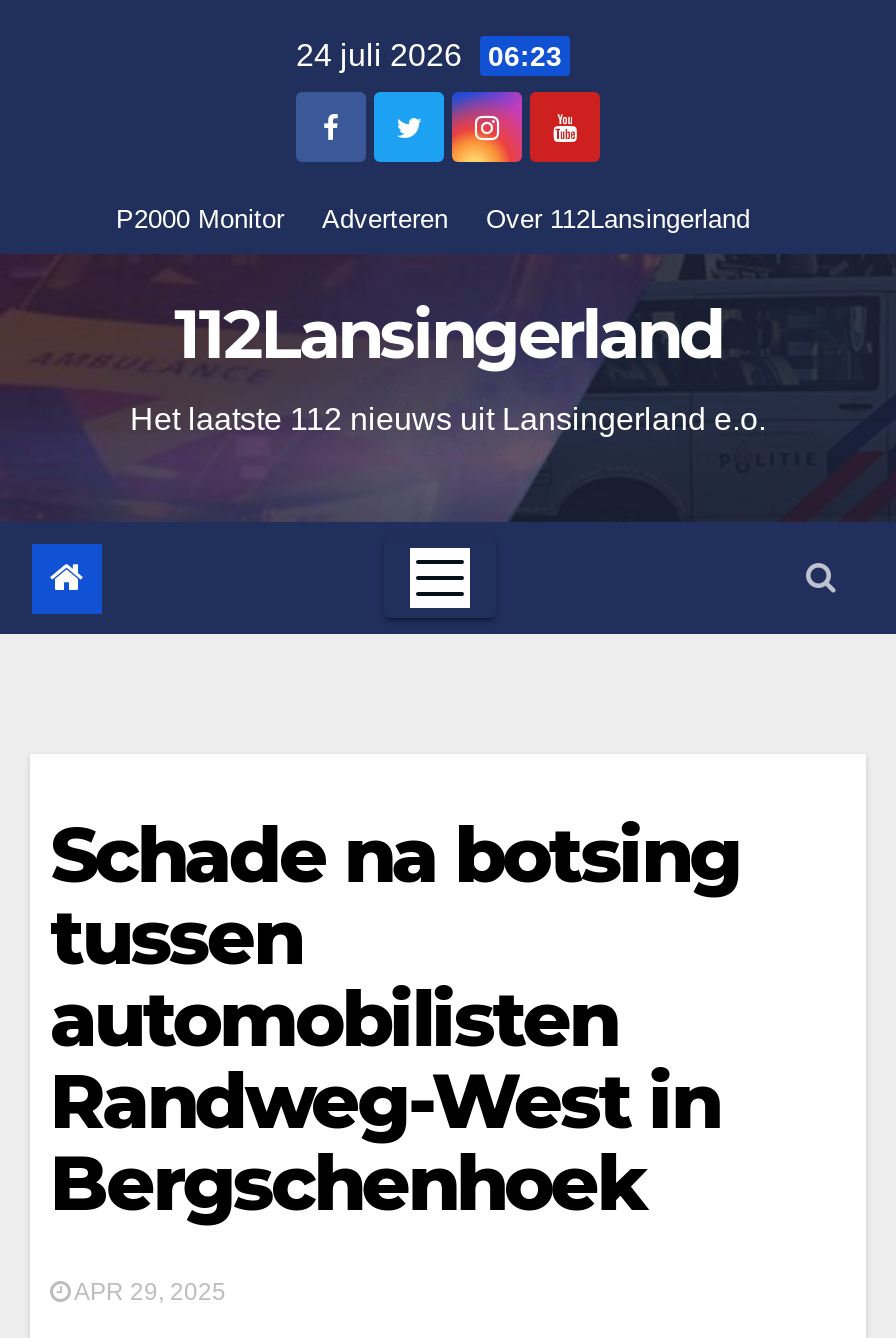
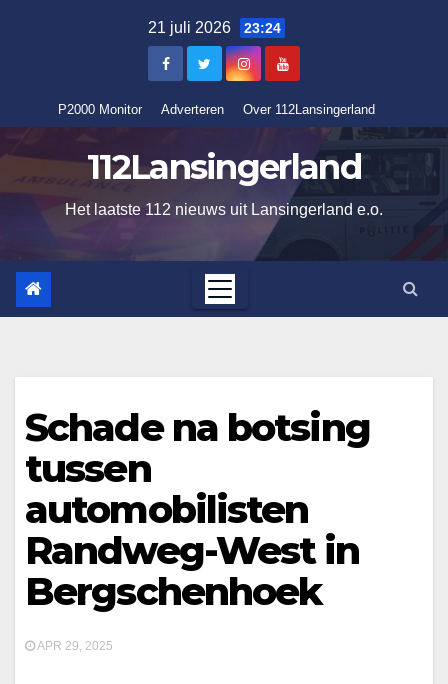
[296,38,562,72] 24 juli 2026 06:23 -> [148,19,281,36] 21 juli 2026 23:24

